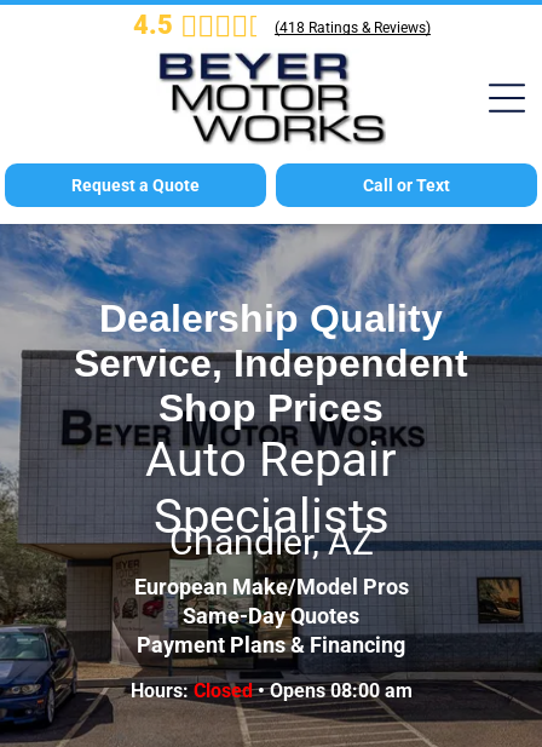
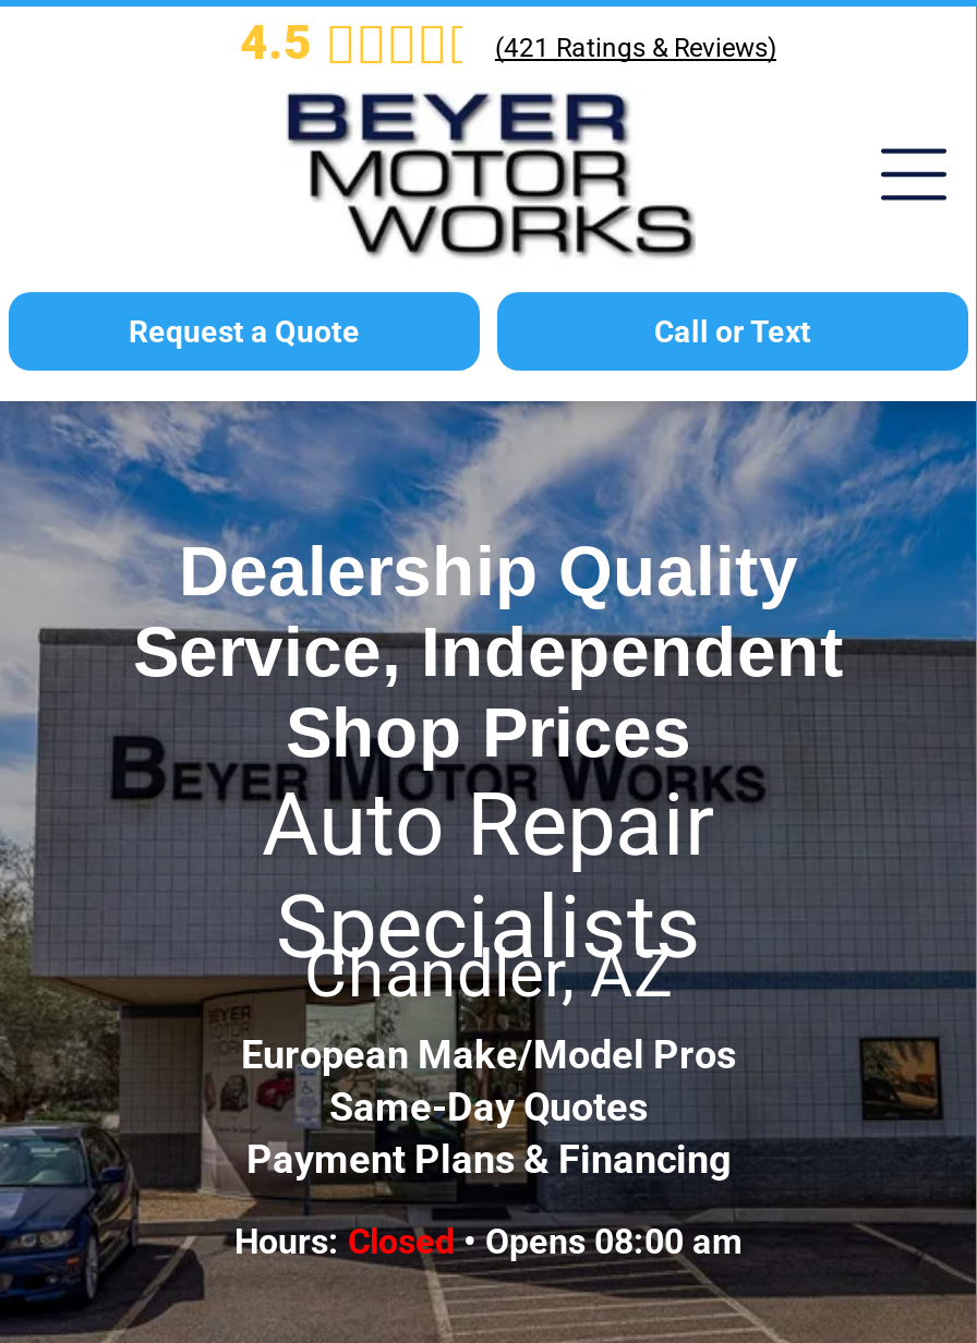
[275,19,431,36] (418 Ratings & Reviews) -> [495,32,776,62] (421 Ratings & Reviews)

